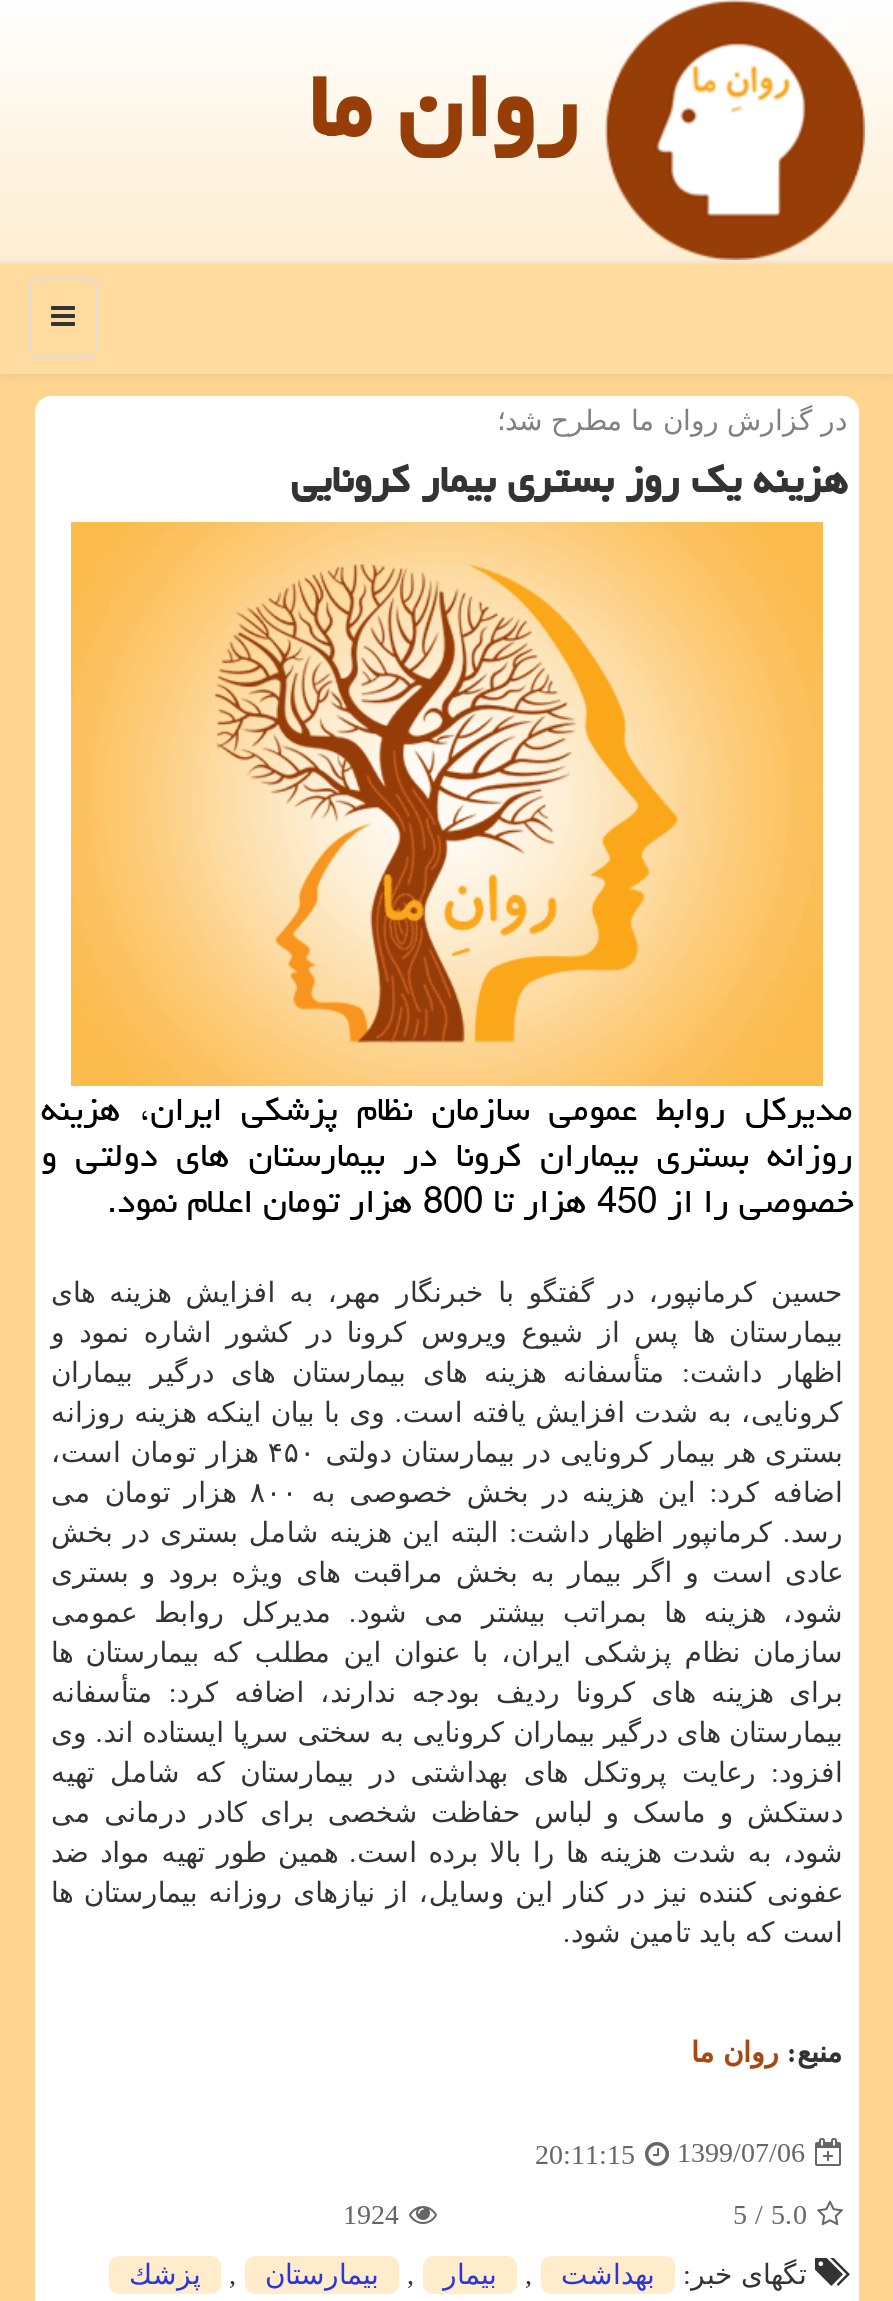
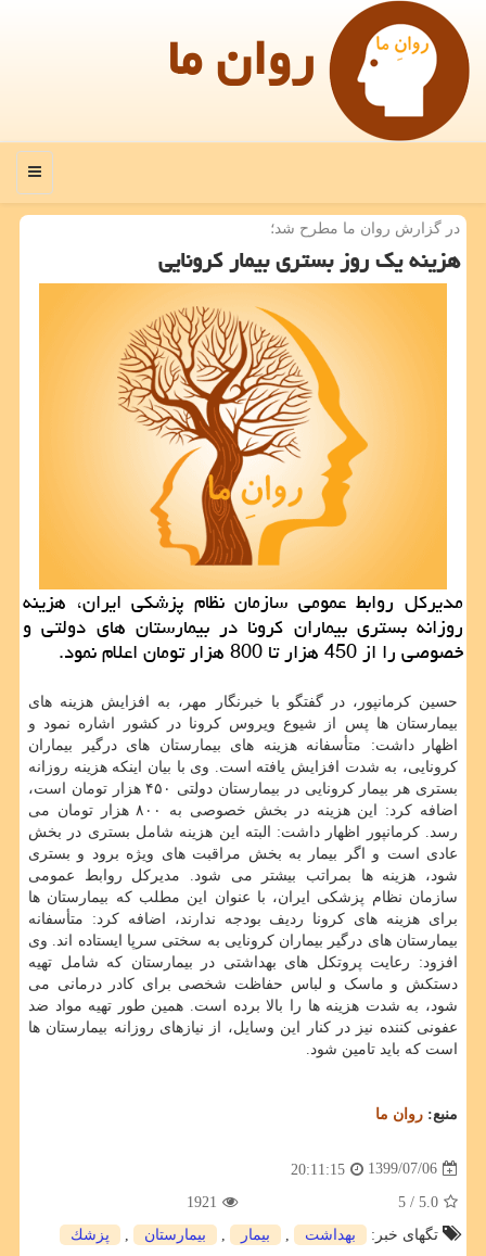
[343,2200,399,2230] 1924 -> [187,1194,217,1210] 1921

